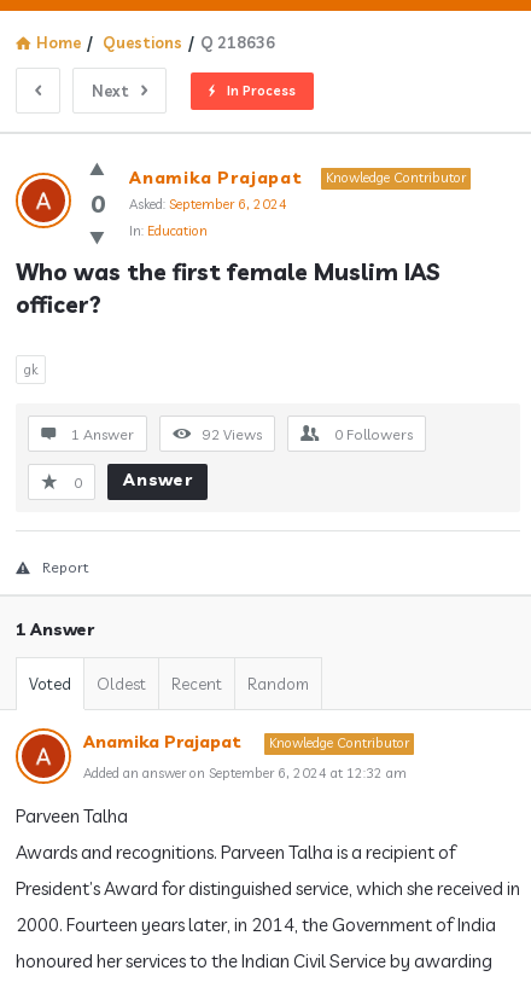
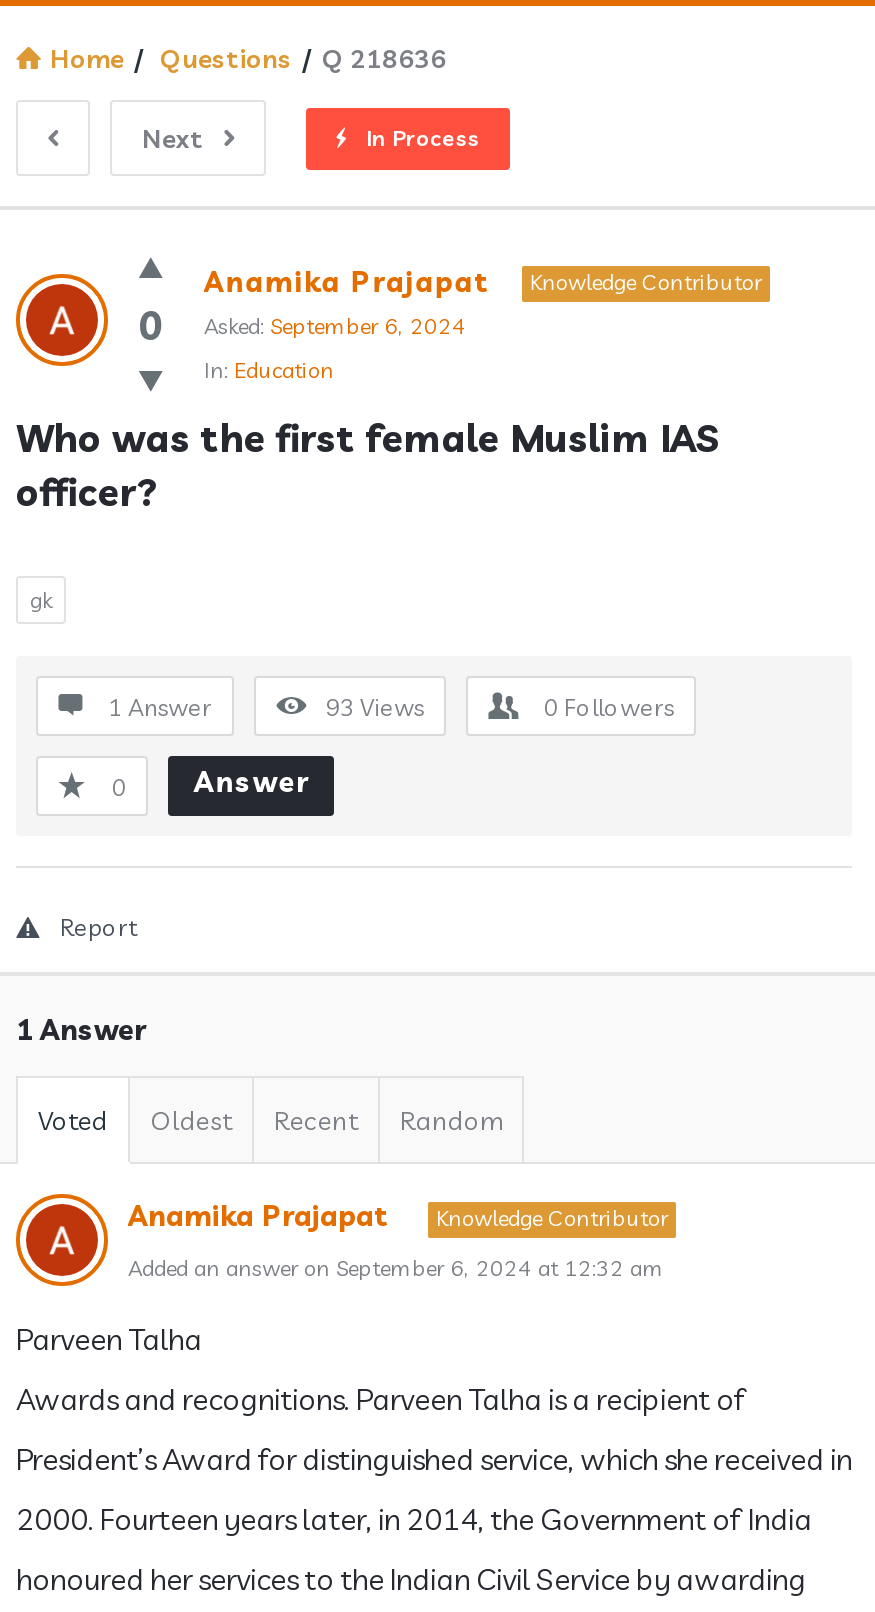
[203,425,262,443] 92 Views -> [326,692,424,722] 93 Views

